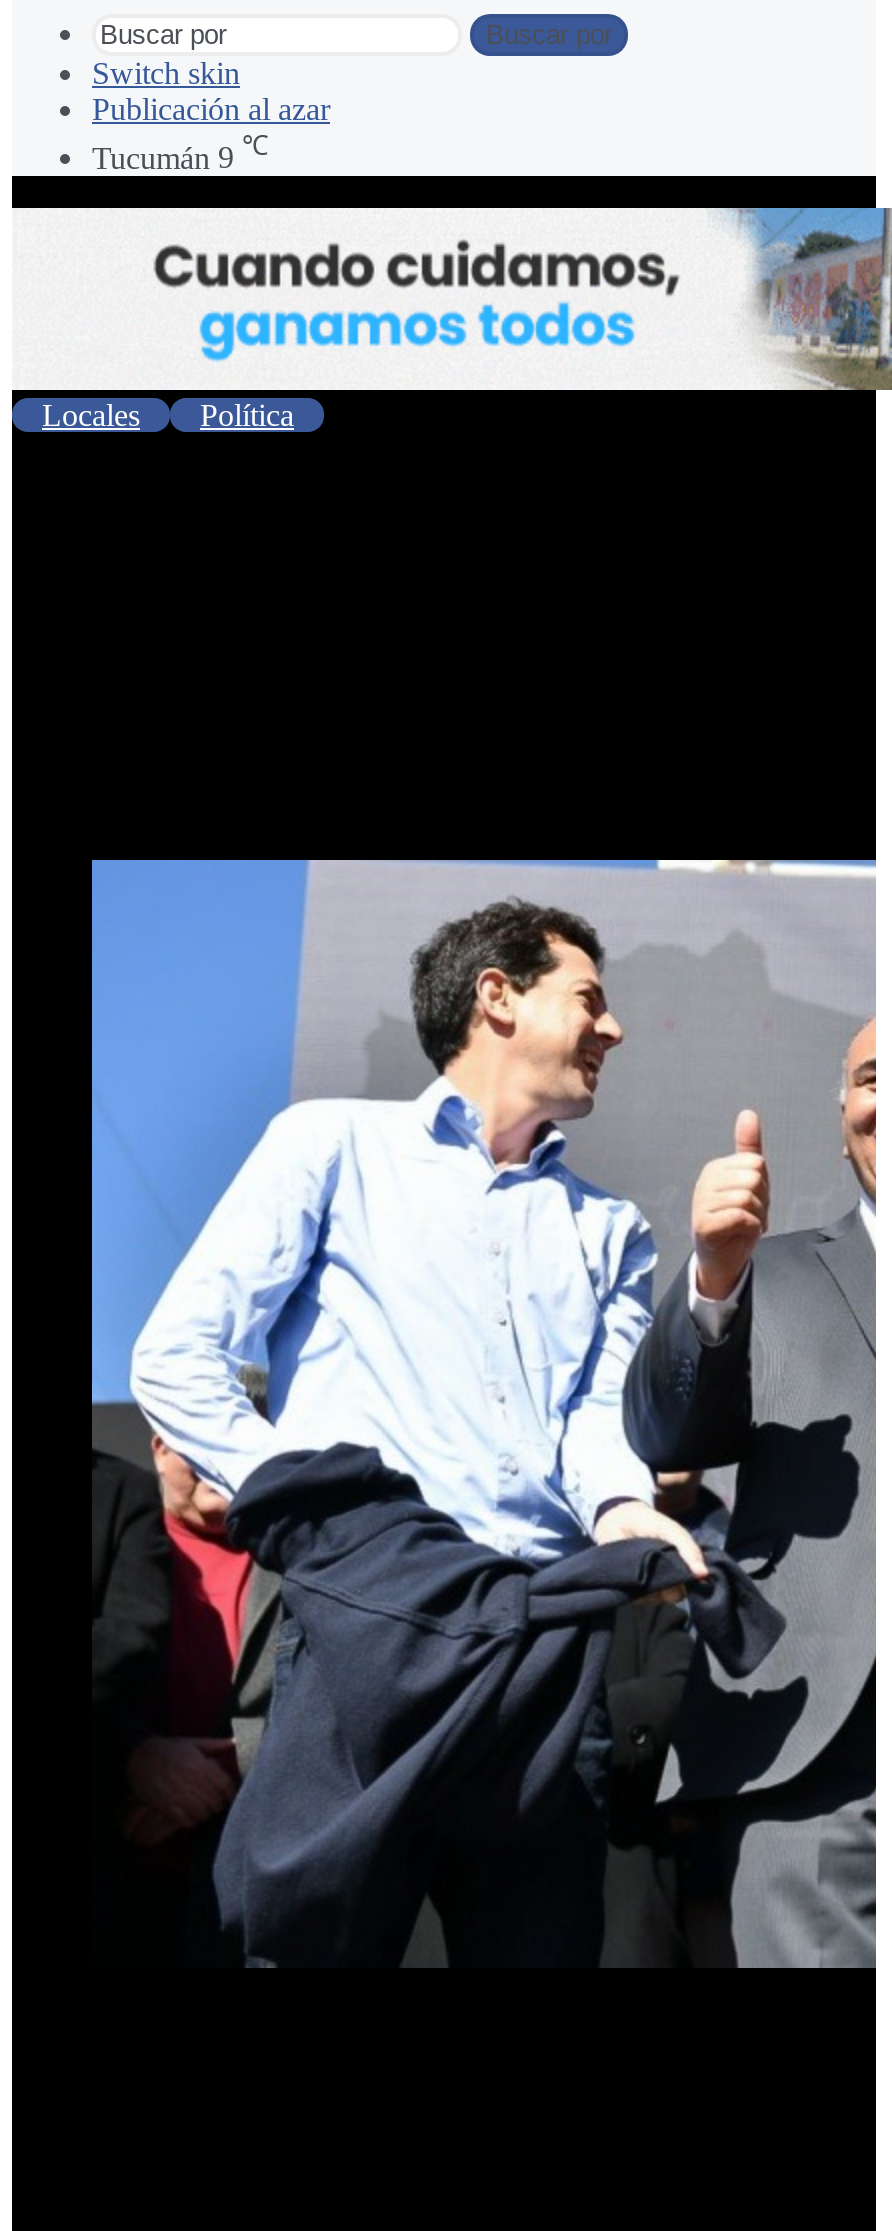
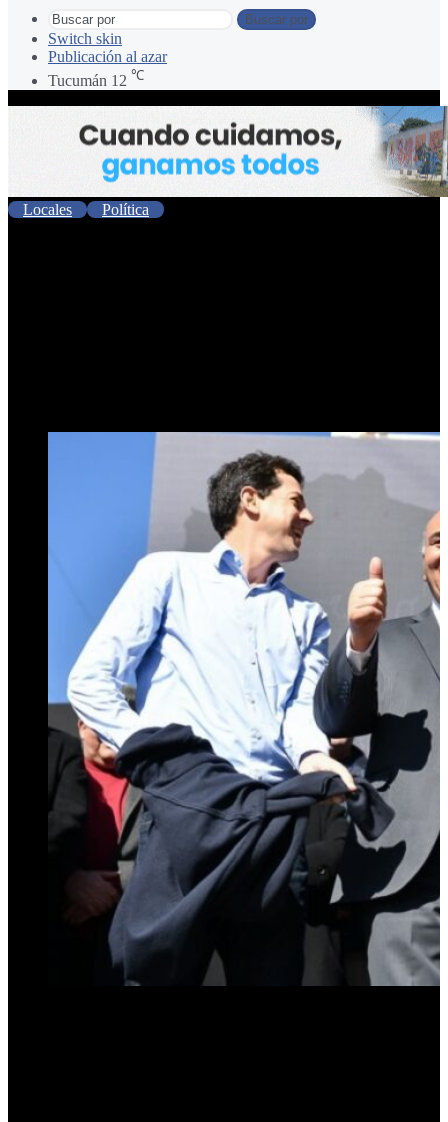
[92,132,268,175] Tucumán 9 ℃ -> [48,68,144,89] Tucumán 12 ℃

